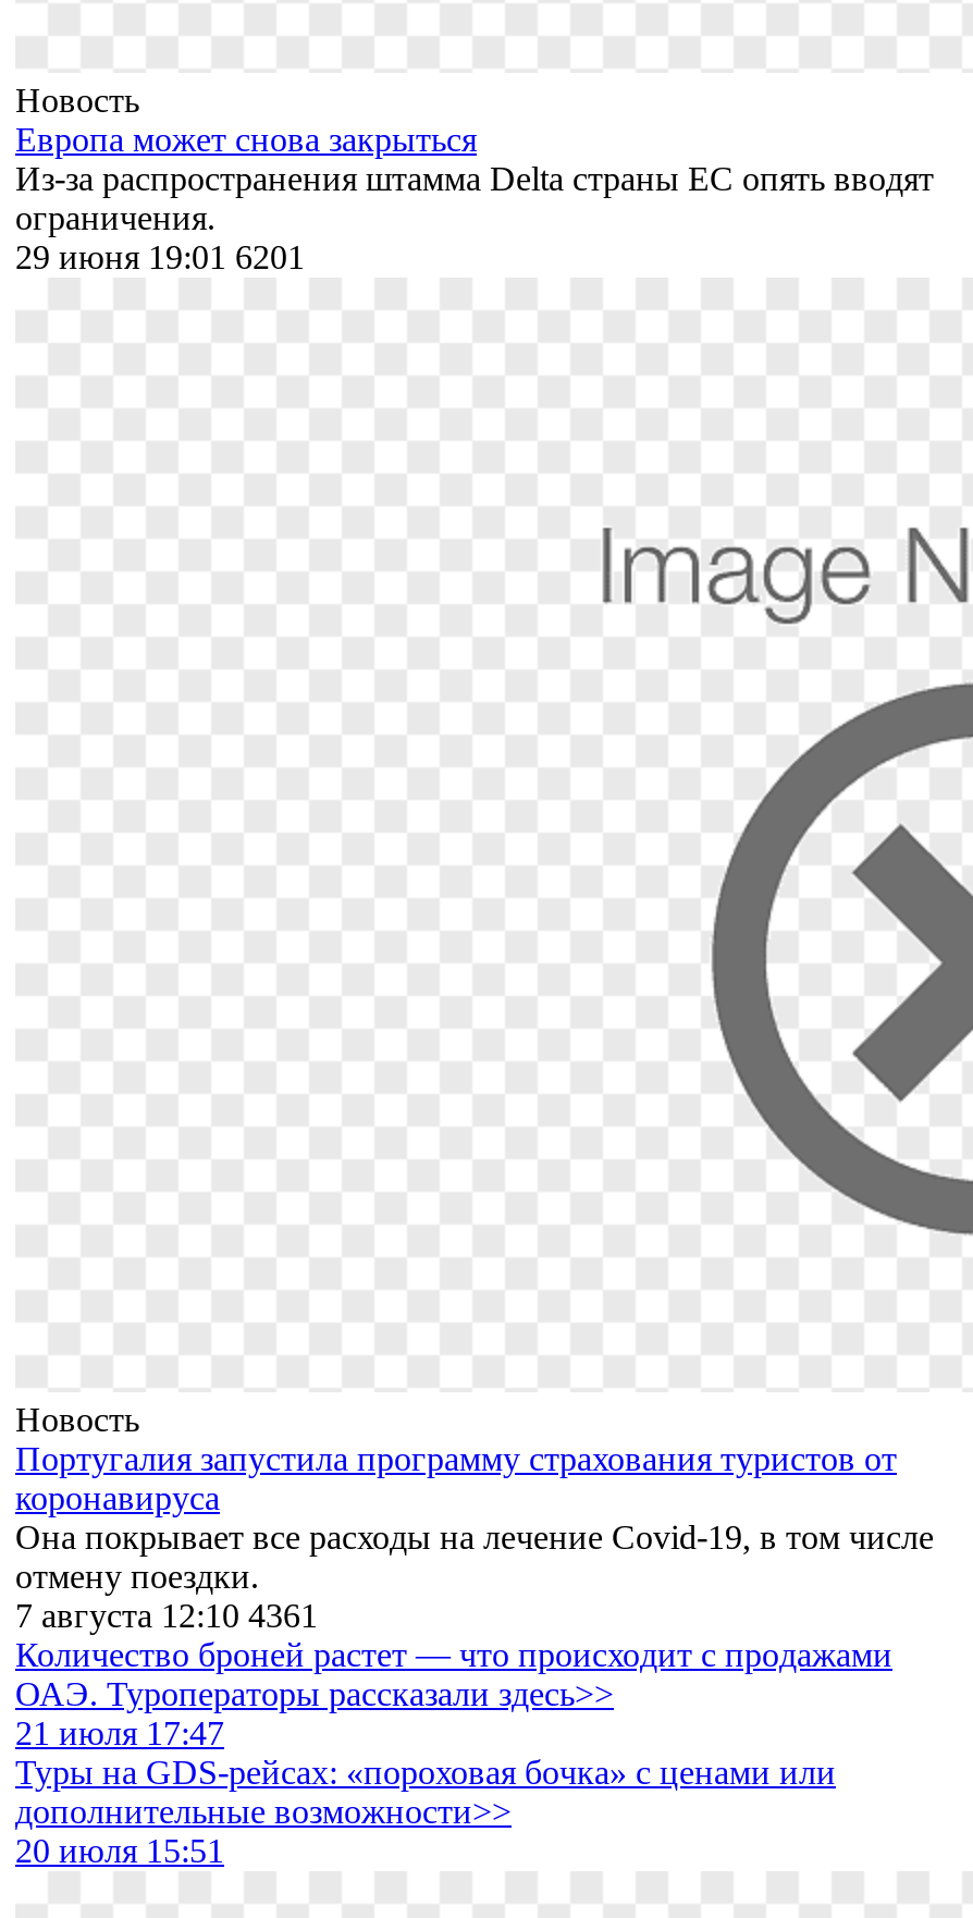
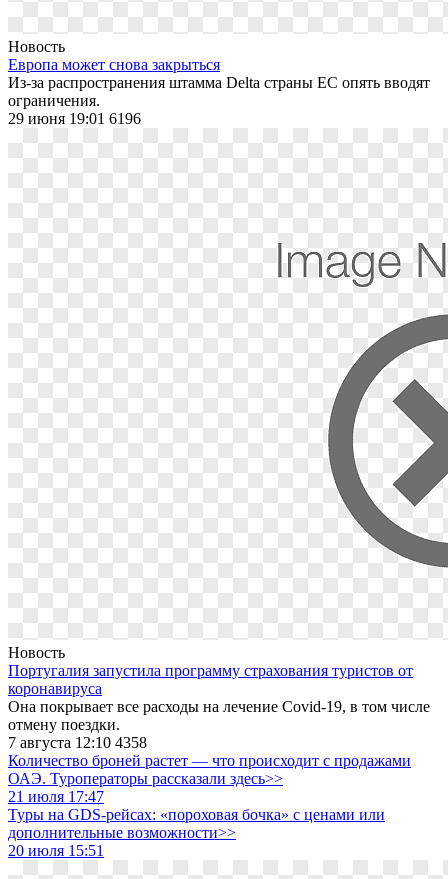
[15,238,305,275] 29 июня 19:01 6201 -> [8,110,141,127] 29 июня 19:01 6196
[15,1597,318,1634] 7 августа 12:10 4361 -> [8,734,147,751] 7 августа 12:10 4358

